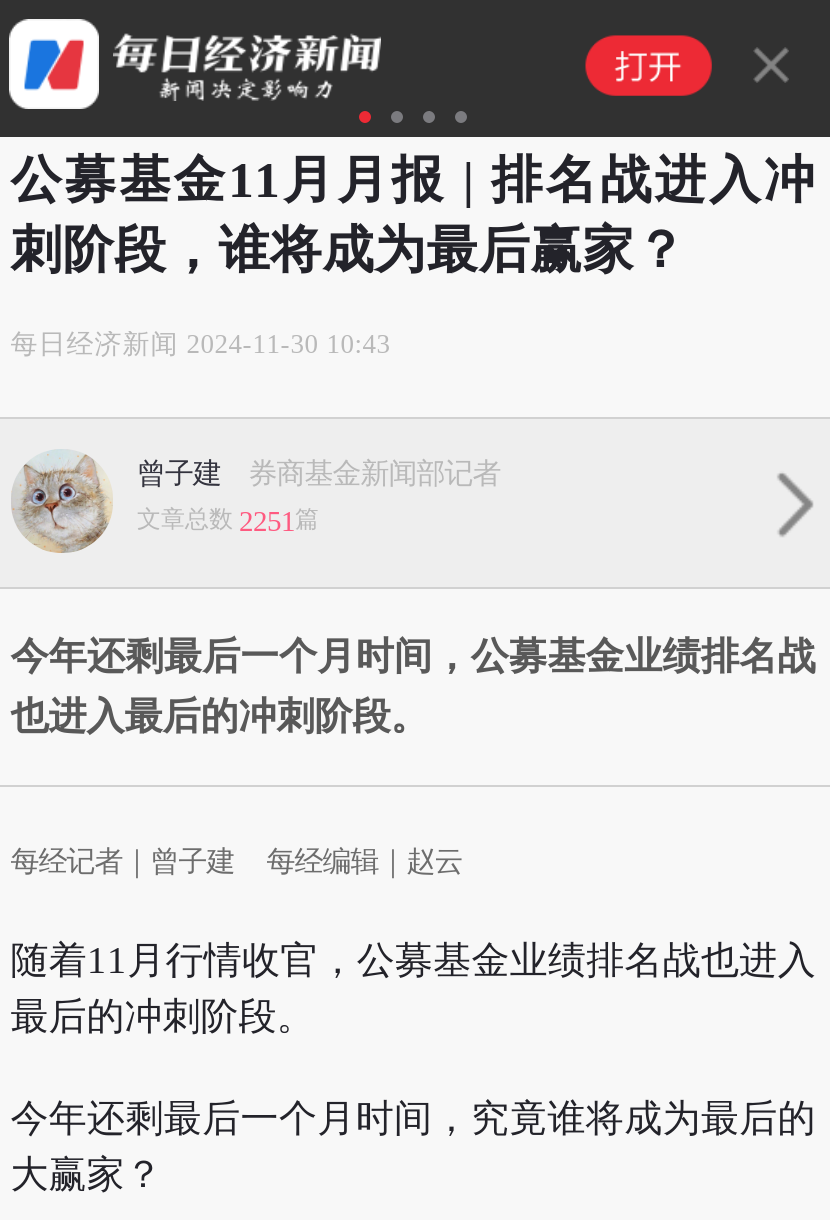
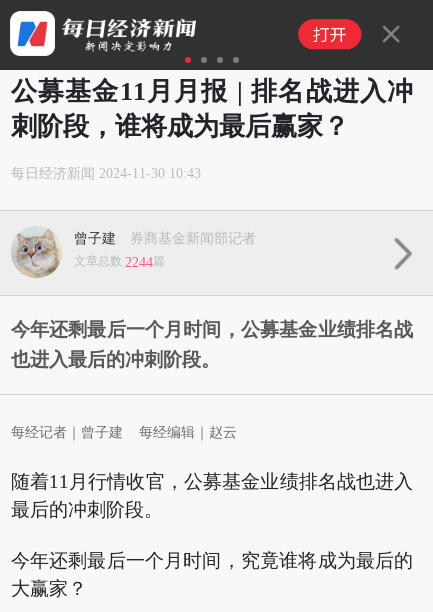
[137,504,319,536] 文章总数2251篇 -> [74,254,165,270] 文章总数2244篇

